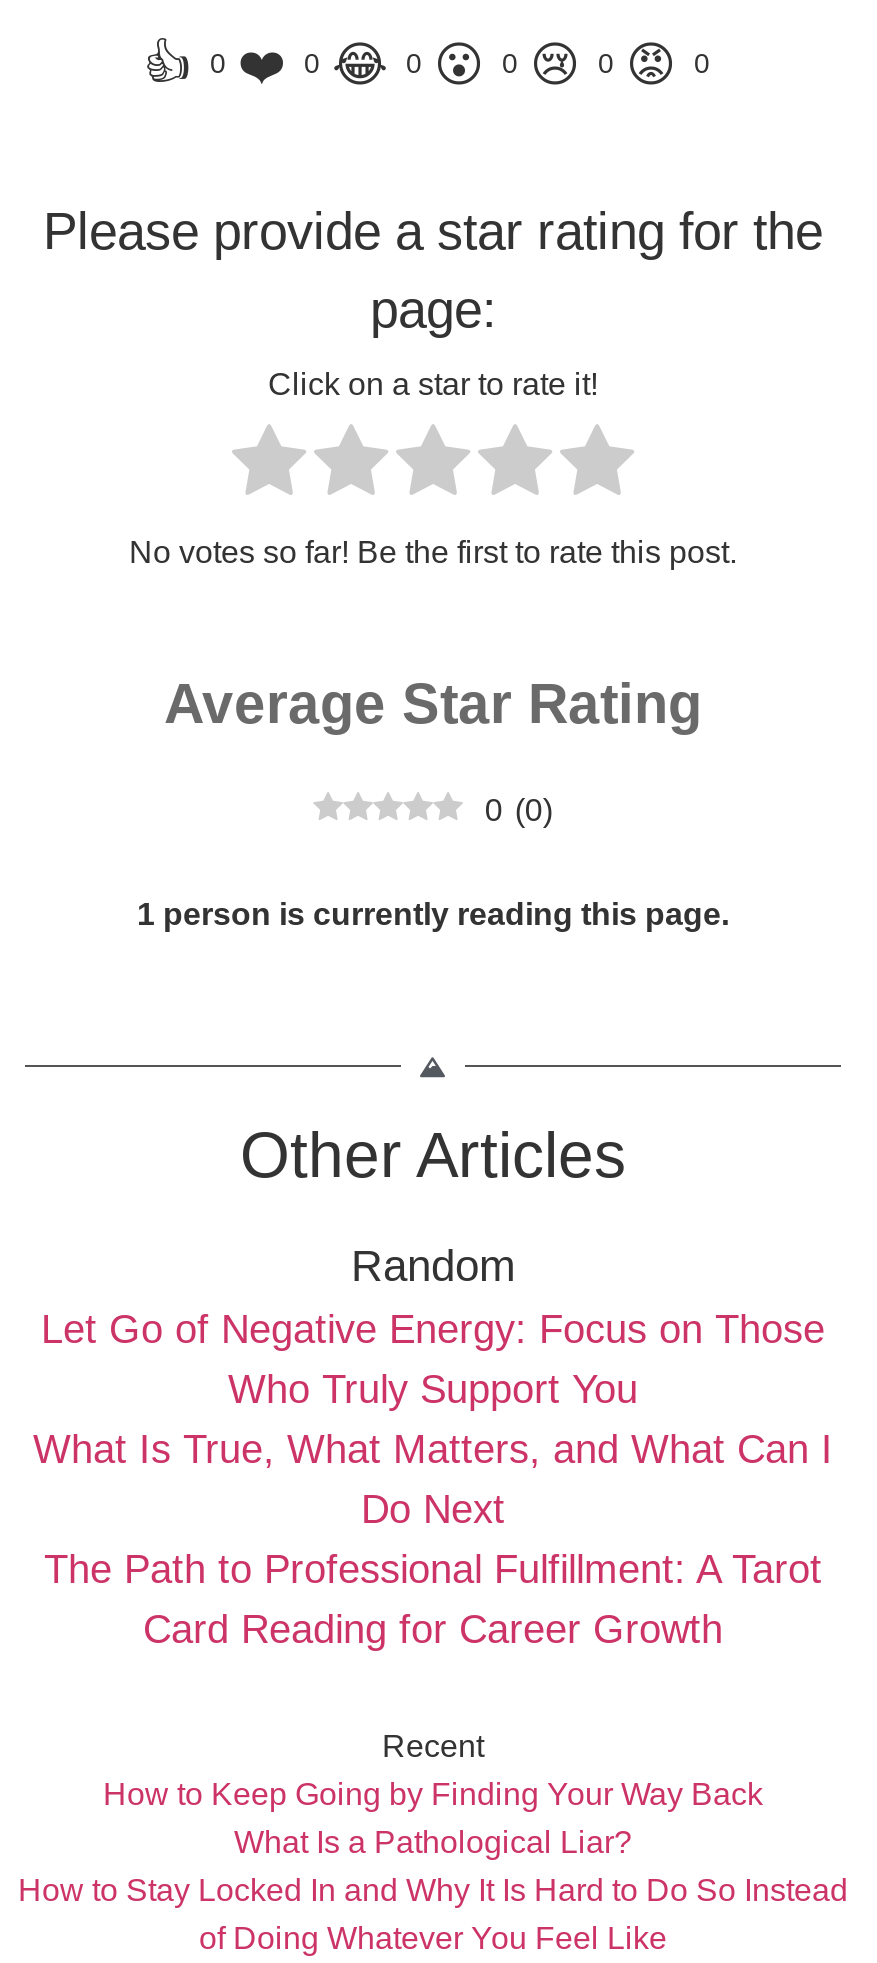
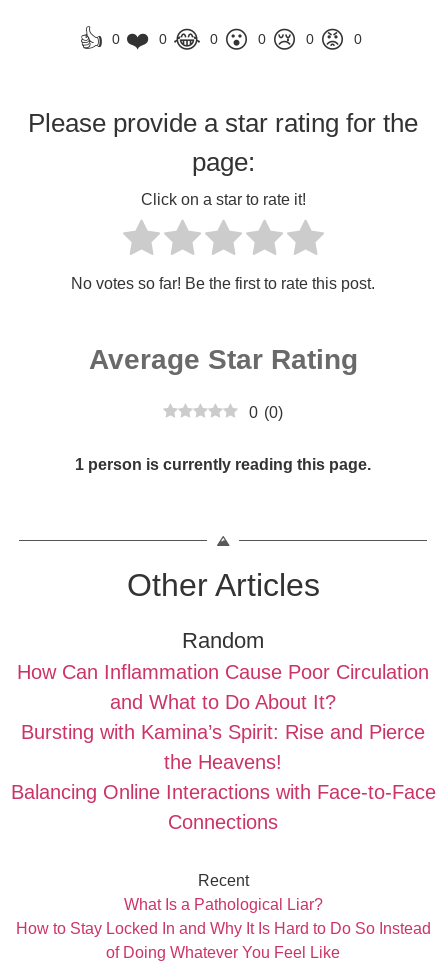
[33,1306,833,1650] Let Go of Negative Energy: Focus on Those | Who Truly Support You | What Is True, What Matters, and What Can I | Do Next | The Path to Professional Fulfillment: A Tarot | Card Reading for Career Growth -> [10,660,435,832] How Can Inflammation Cause Poor Circulation | and What to Do About It? | Bursting with Kamina’s Spirit: Rise and Pierce | the Heavens! | Balancing Online Interactions with Face-to-Face | Connections
[103,1776,763,1810] How to Keep Going by Finding Your Way Back -> none

